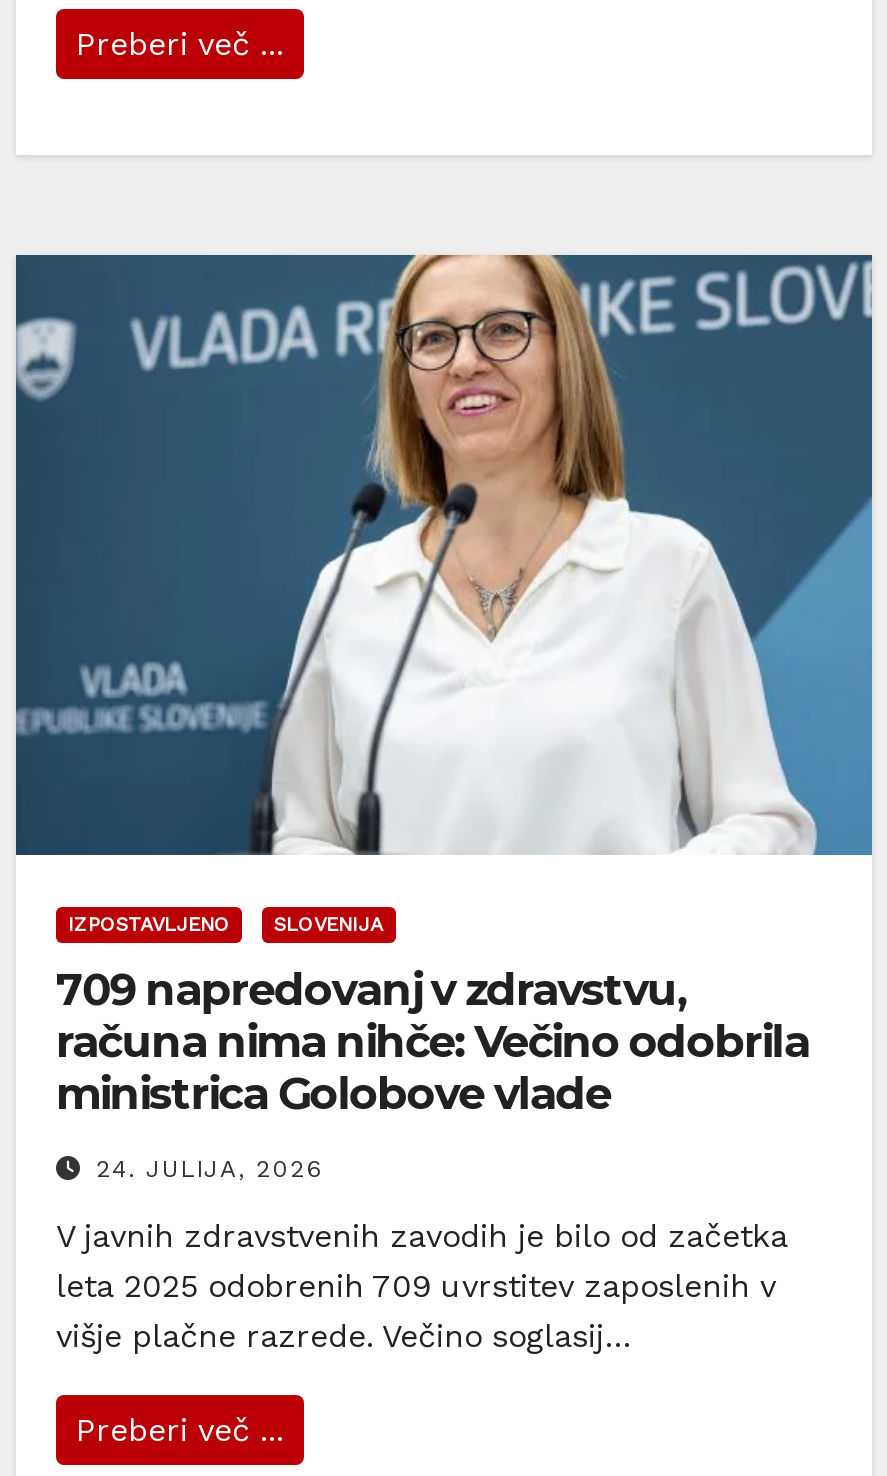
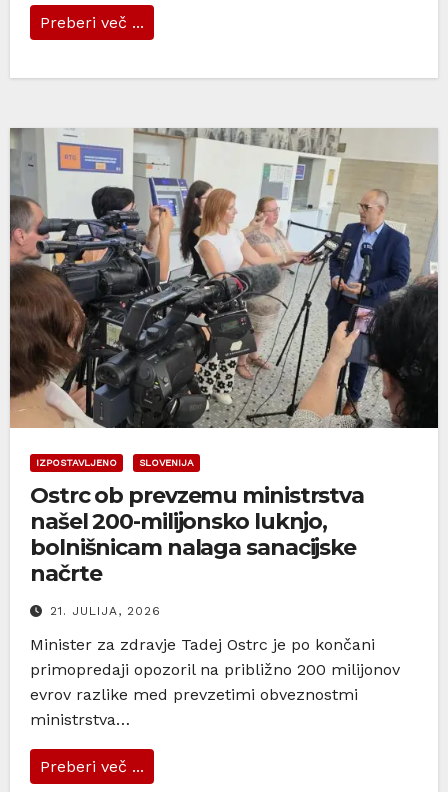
[14,253,874,857] [image] -> [9,128,439,429] [image]
[56,964,809,1122] 709 napredovanj v zdravstvu, | računa nima nihče: Večino odobrila | ministrica Golobove vlade -> [30,482,364,587] Ostrc ob prevzemu ministrstva | našel 200-milijonsko luknjo, | bolnišnicam nalaga sanacijske | načrte
[96,1156,324,1184] 24. JULIJA, 2026 -> [50,604,161,618] 21. JULIJA, 2026
[56,1218,788,1356] V javnih zdravstvenih zavodih je bilo od začetka | leta 2025 odobrenih 709 uvrstitev zaposlenih v | višje plačne razrede. Večino soglasij… -> [30,635,400,729] Minister za zdravje Tadej Ostrc je po končani | primopredaji opozoril na približno 200 milijonov | evrov razlike med prevzetimi obveznostmi | ministrstva…

